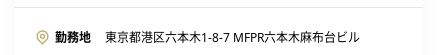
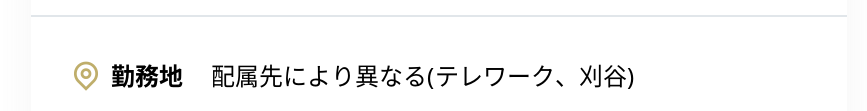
[105,29,360,46] 東京都港区六本木1-8-7 MFPR六本木麻布台ビル -> [211,59,635,93] 配属先により異なる(テレワーク、刈谷)

